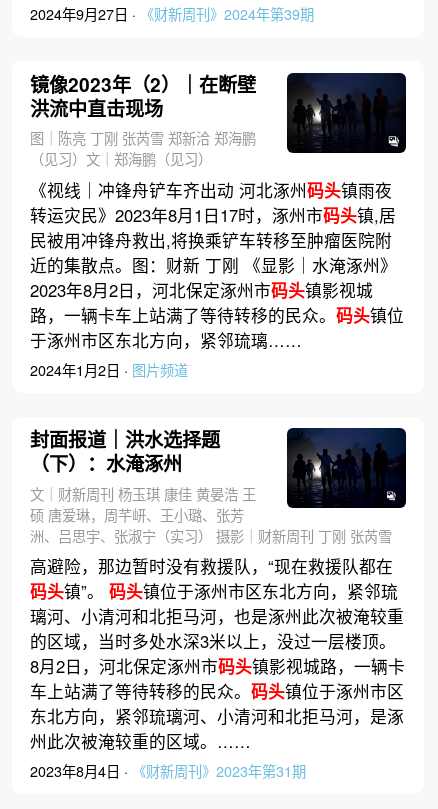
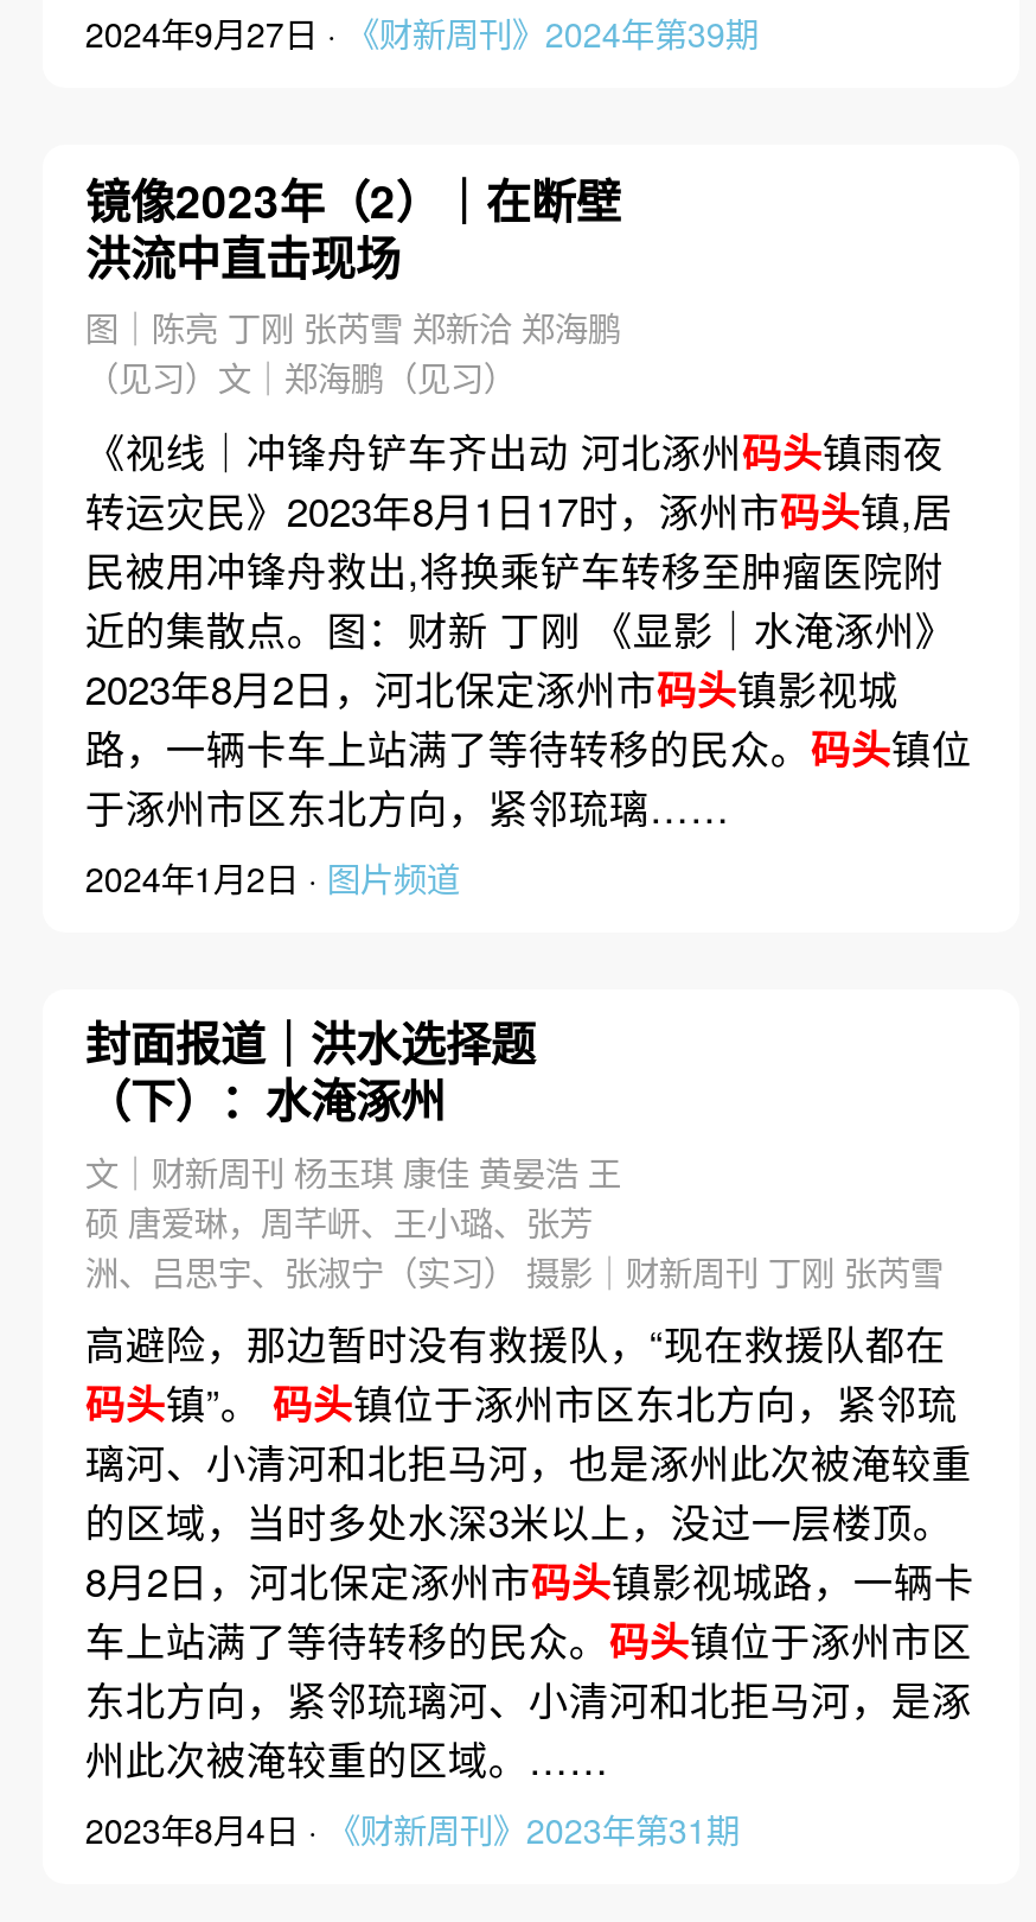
[286,72,407,154] [image] -> none
[286,427,407,509] [image] -> none

